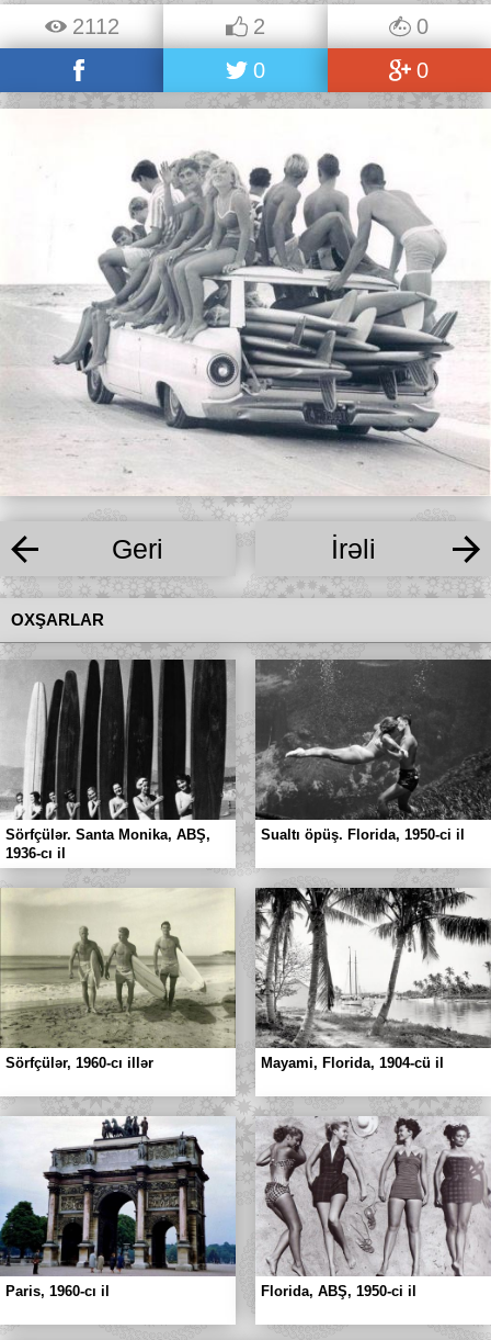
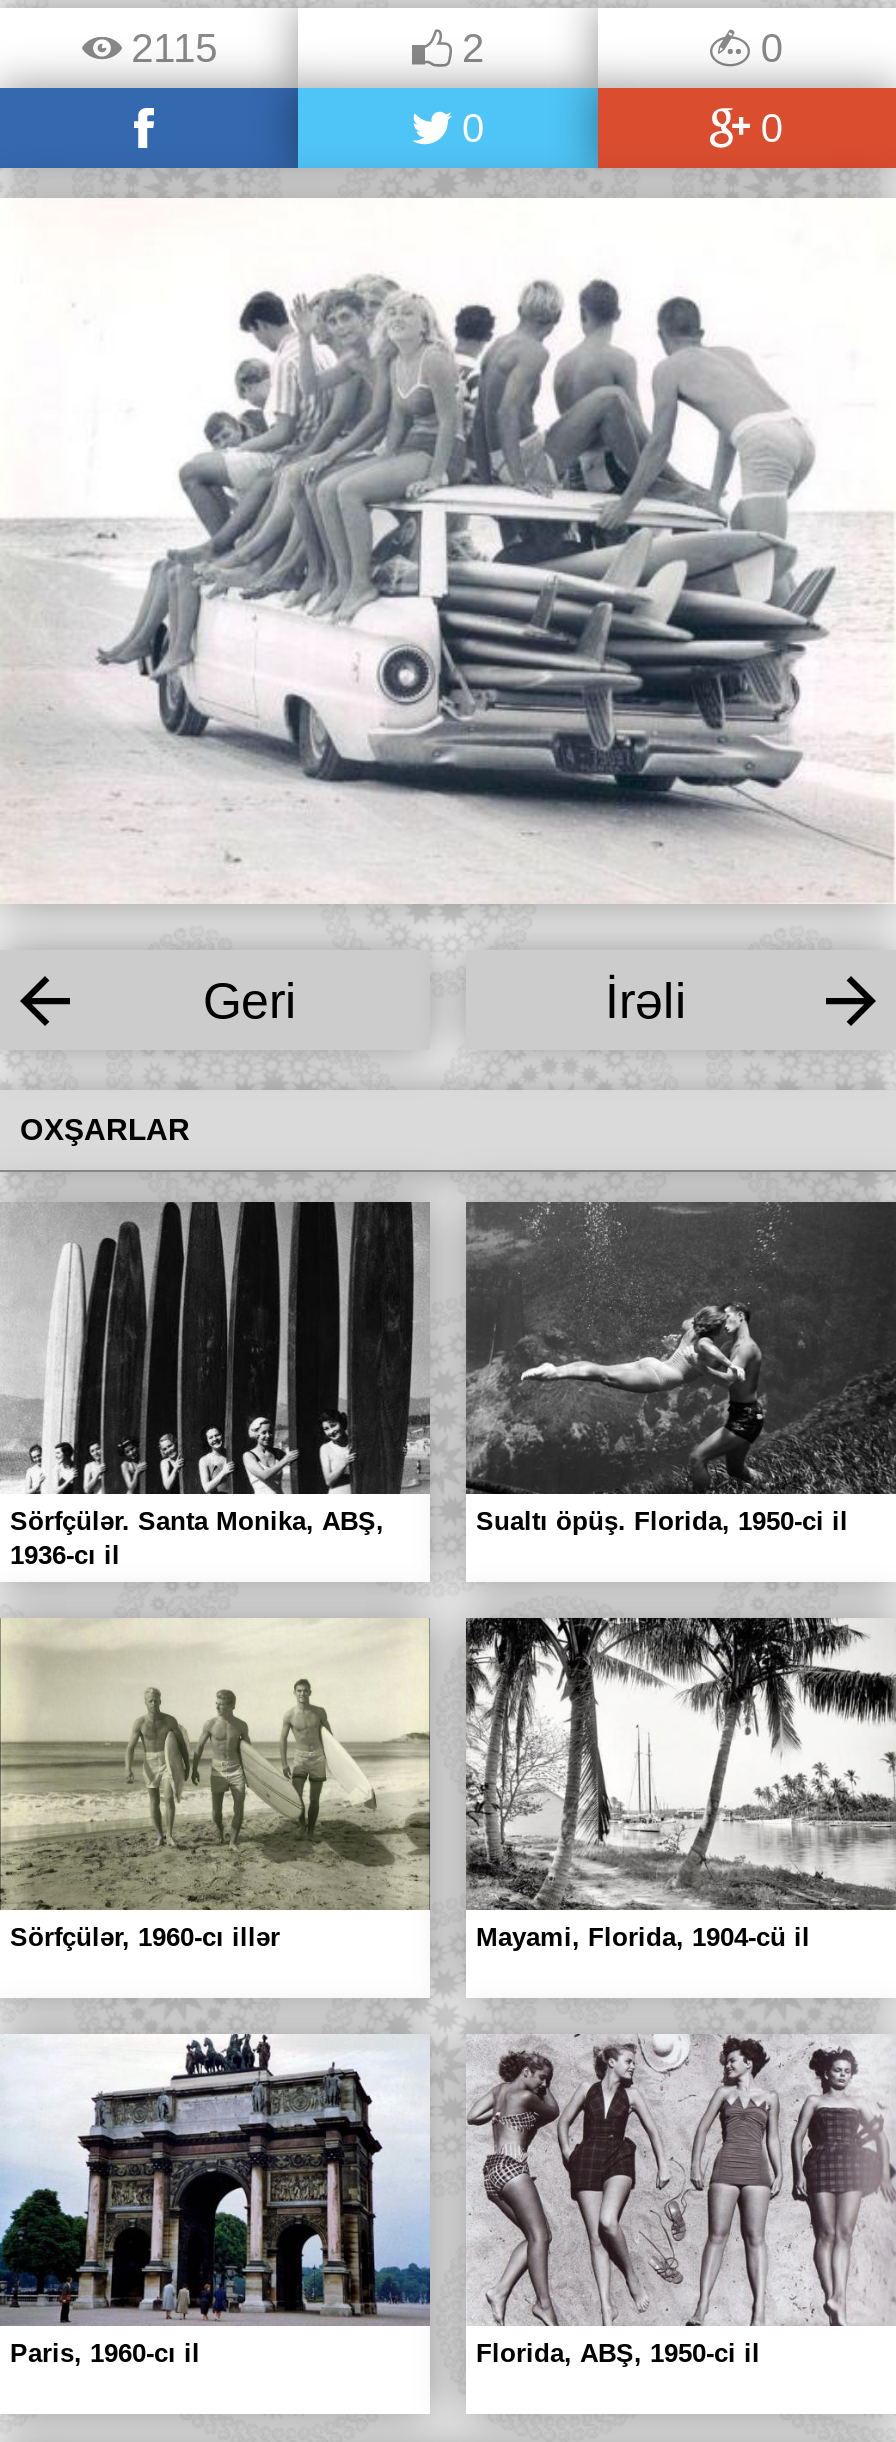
[72,14,119,38] 2112 -> [131,26,217,70] 2115

